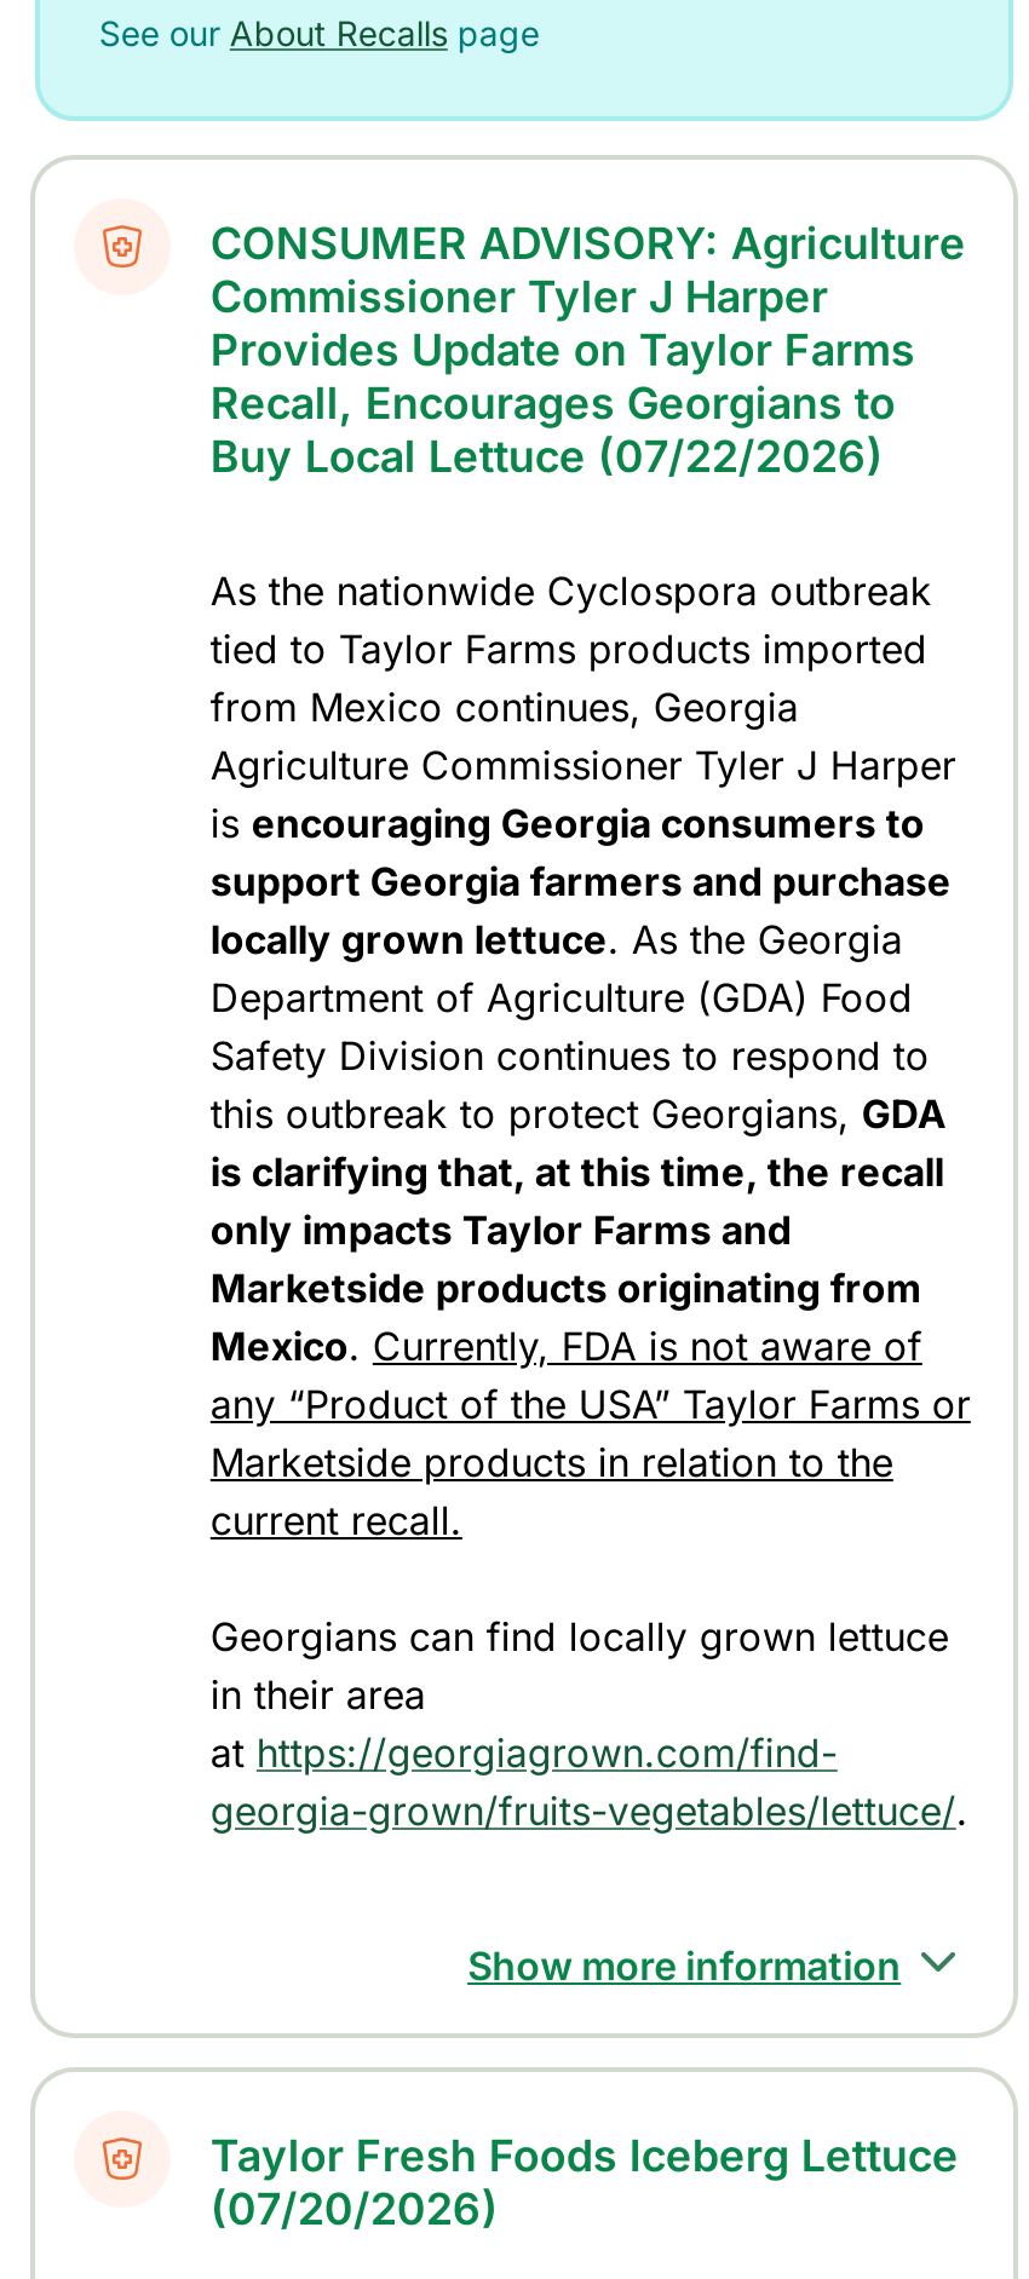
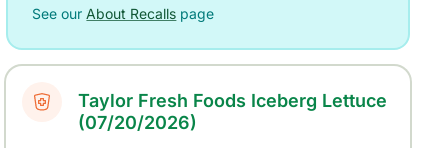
[210,218,971,1990] CONSUMER ADVISORY: Agriculture | Commissioner Tyler J Harper | Provides Update on Taylor Farms | Recall, Encourages Georgians to | Buy Local Lettuce (07/22/2026) | As the nationwide Cyclospora outbreak | tied to Taylor Farms products imported | from Mexico continues, Georgia | Agriculture Commissioner Tyler J Harper | is encouraging Georgia consumers to | support Georgia farmers and purchase | locally grown lettuce. As the Georgia | Department of Agriculture (GDA) Food | Safety Division continues to respond to | this outbreak to protect Georgians, GDA | is clarifying that, at this time, the recall | only impacts Taylor Farms and | Marketside products originating from | Mexico. Currently, FDA is not aware of | any “Product of the USA” Taylor Farms or | Marketside products in relation to the | current recall. | Georgians can find locally grown lettuce | in their area | at https://georgiagrown.com/find- | georgia-grown/fruits-vegetables/lettuce/. | Show more information -> none

